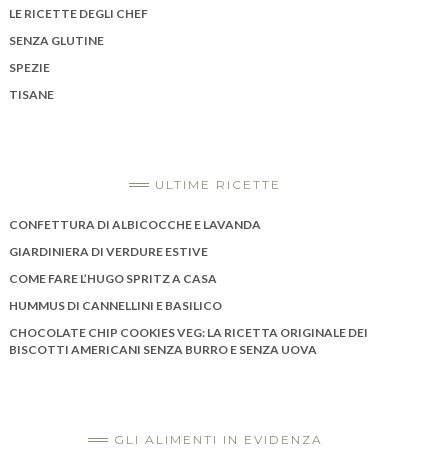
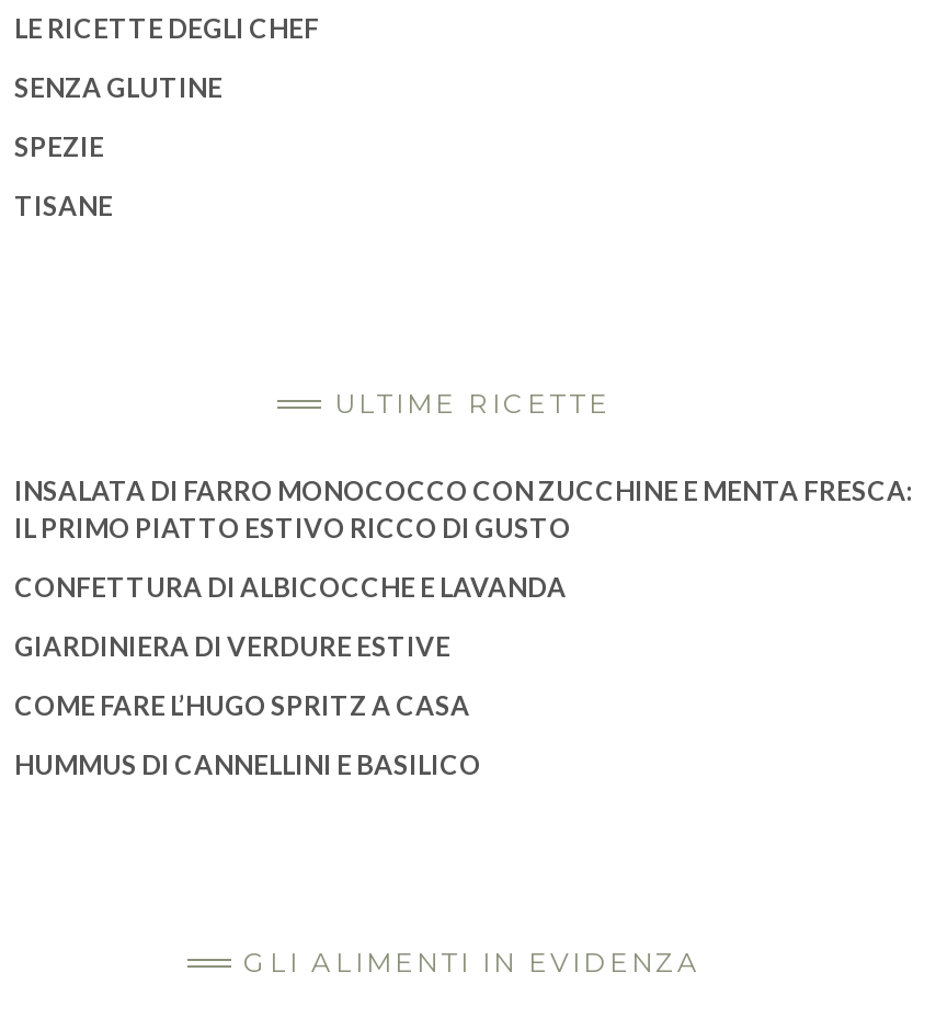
none -> [14,474,913,545] INSALATA DI FARRO MONOCOCCO CON ZUCCHINE E MENTA FRESCA: | IL PRIMO PIATTO ESTIVO RICCO DI GUSTO
moved [9,217,261,313] -> [14,571,567,781]: CONFETTURA DI ALBICOCCHE E LAVANDA | GIARDINIERA DI VERDURE ESTIVE | COME FARE L’HUGO SPRITZ A CASA | HUMMUS DI CANNELLINI E BASILICO
[9,325,368,357] CHOCOLATE CHIP COOKIES VEG: LA RICETTA ORIGINALE DEI | BISCOTTI AMERICANI SENZA BURRO E SENZA UOVA -> none

